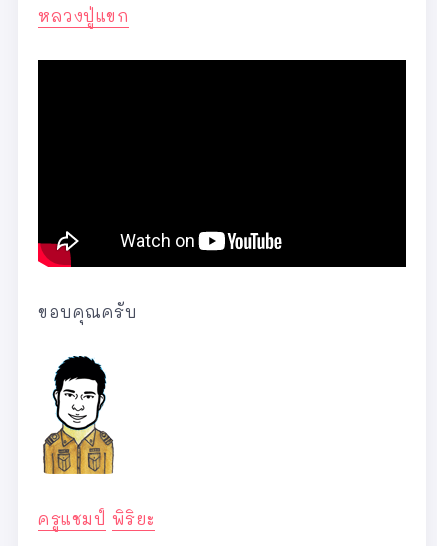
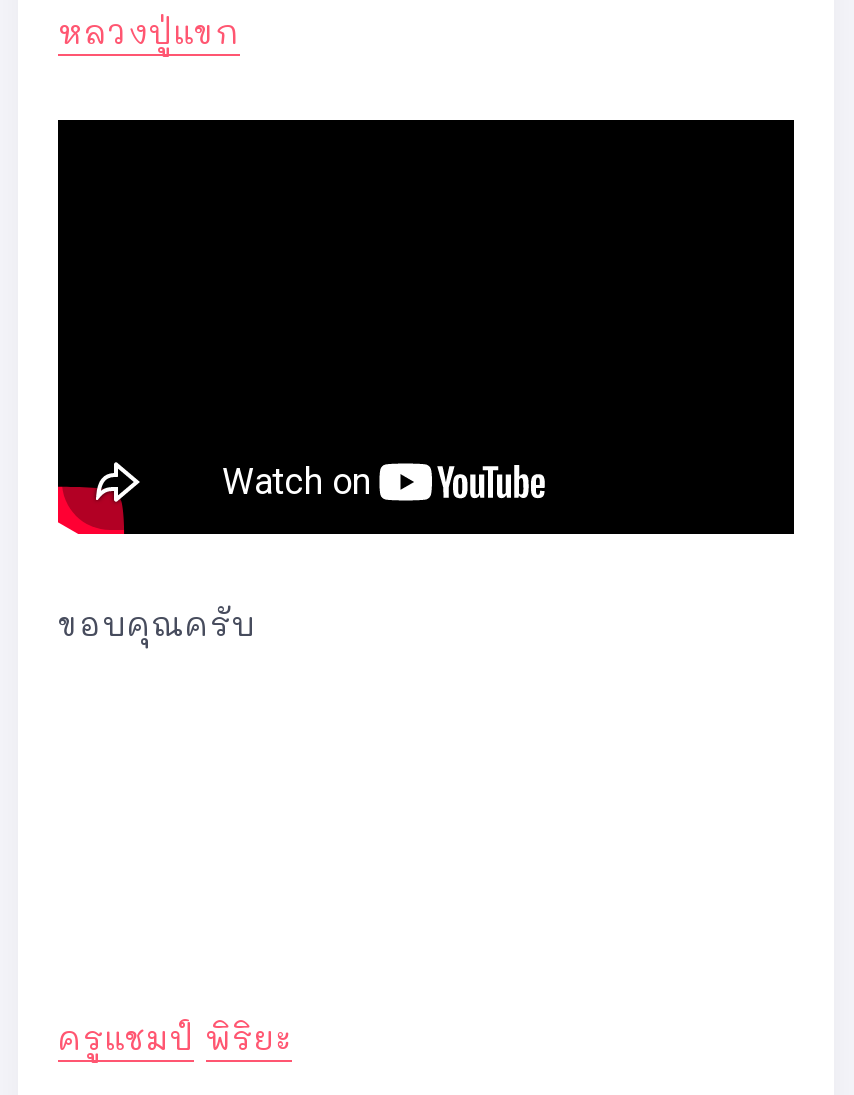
[42,355,115,475] [image] -> none

